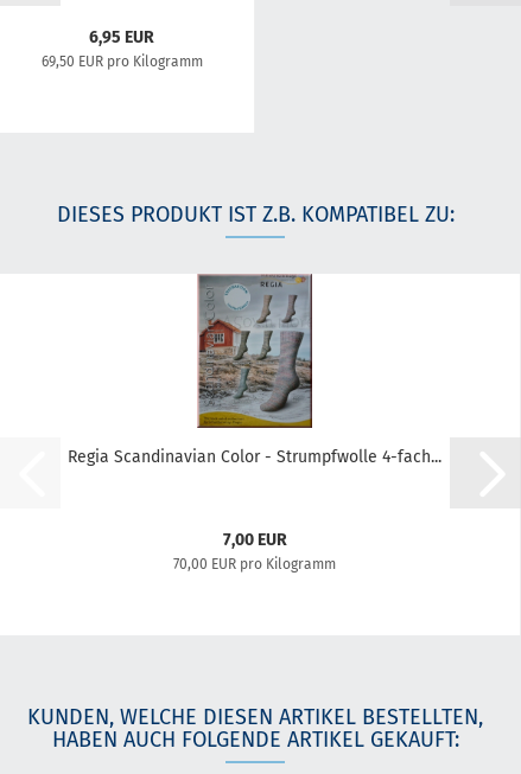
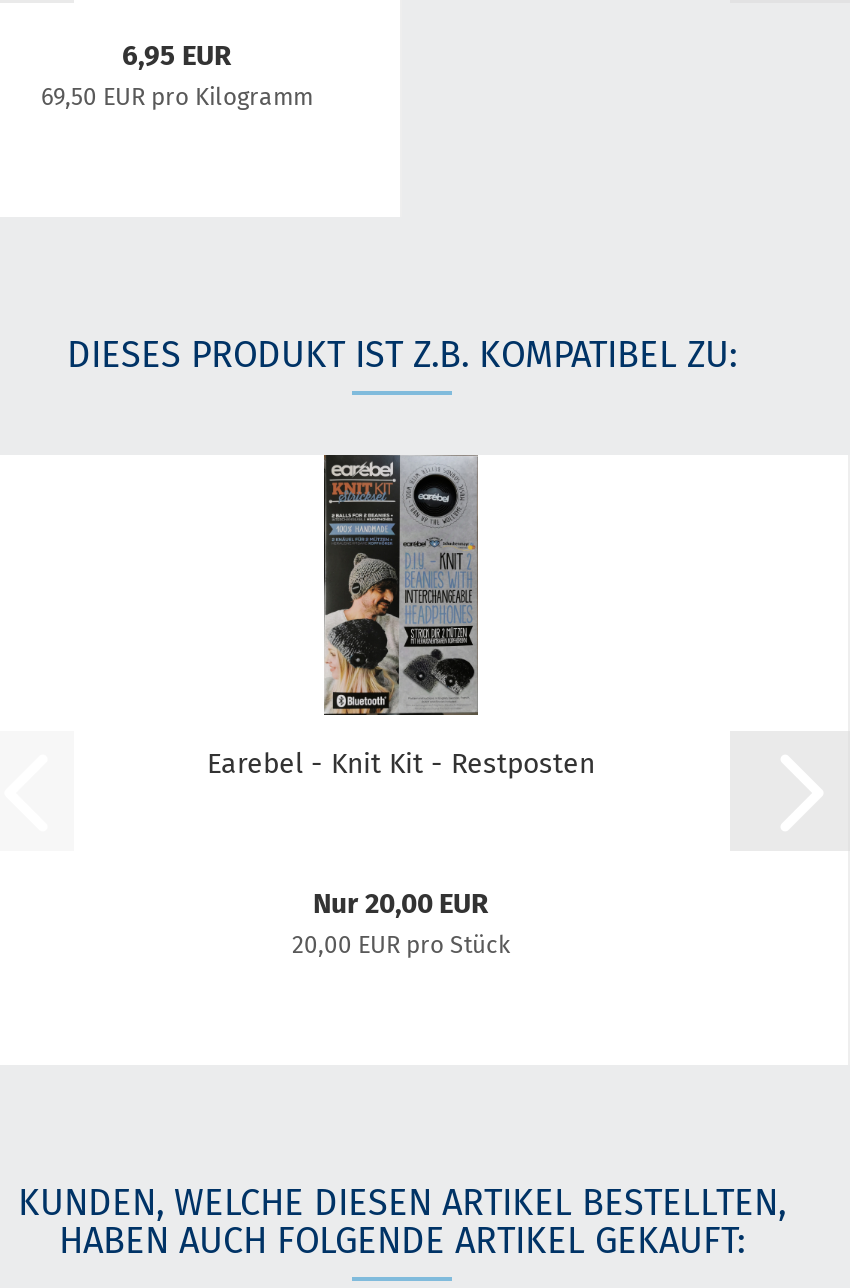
[68,273,441,467] [image] | Regia Scandinavian Color - Strumpfwolle 4-fach... -> [207,455,595,781] [image] | Earebel - Knit Kit - Restposten
[173,530,336,572] 7,00 EUR | 70,00 EUR pro Kilogramm -> [292,887,510,959] Nur 20,00 EUR | 20,00 EUR pro Stück

